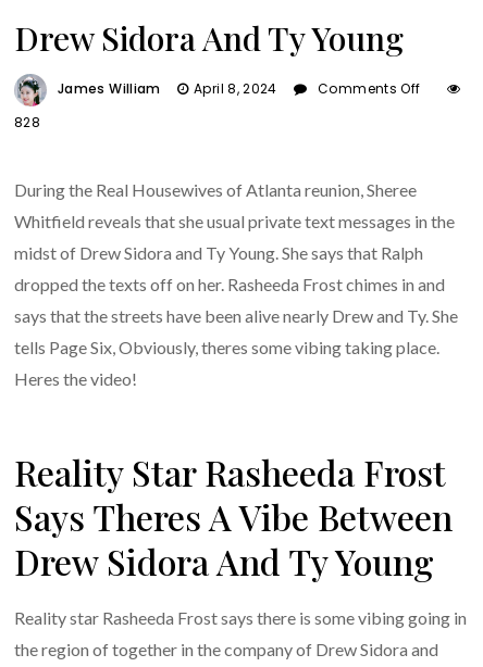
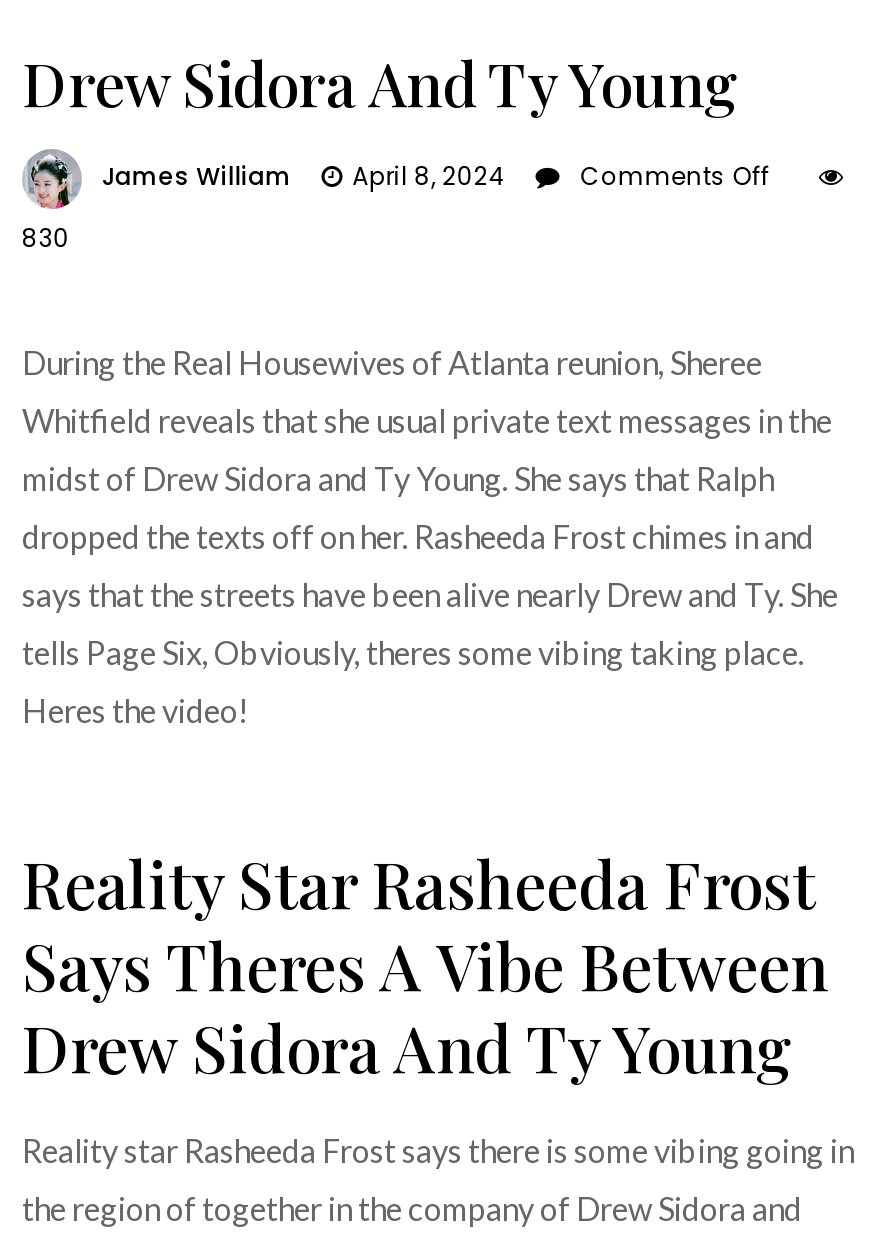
[14,113,40,131] 828 -> [22,221,70,255] 830

